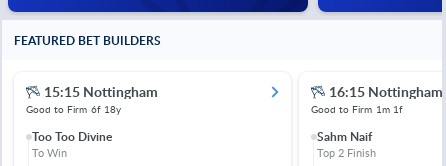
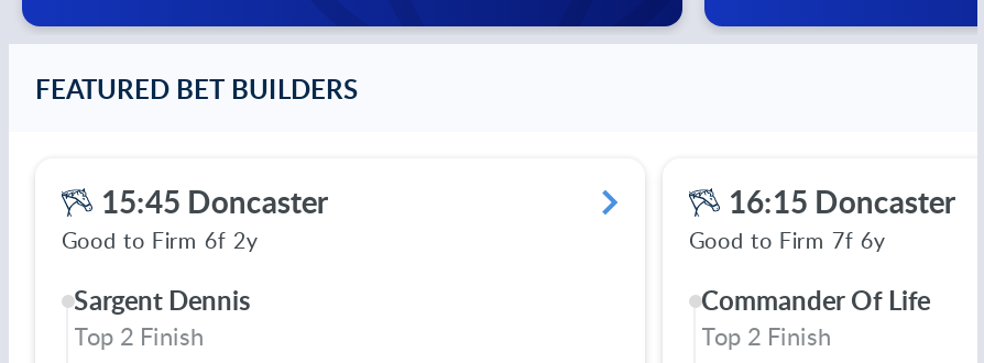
[26,82,158,116] 15:15 Nottingham | Good to Firm 6f 18y -> [62,181,328,256] 15:45 Doncaster | Good to Firm 6f 2y
[311,82,443,116] 16:15 Nottingham | Good to Firm 1m 1f -> [689,181,955,256] 16:15 Doncaster | Good to Firm 7f 6y
[31,128,111,160] Too Too Divine | To Win -> [74,282,250,352] Sargent Dennis | Top 2 Finish
[316,128,371,145] Sahm Naif -> [701,282,930,319] Commander Of Life

